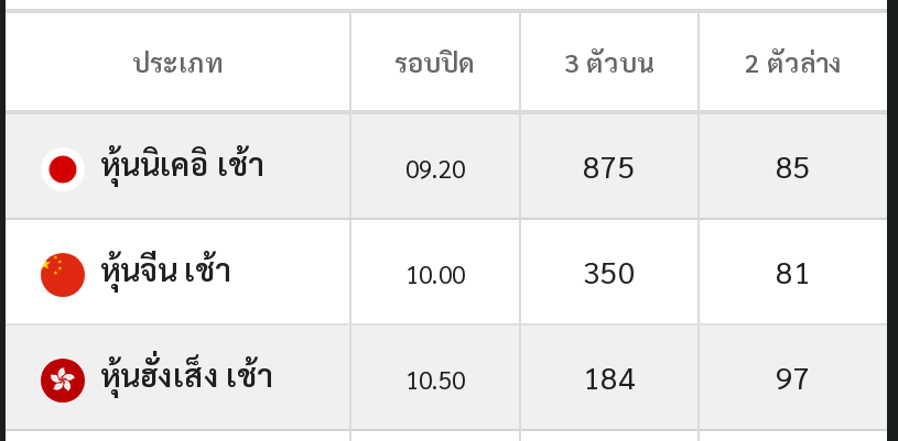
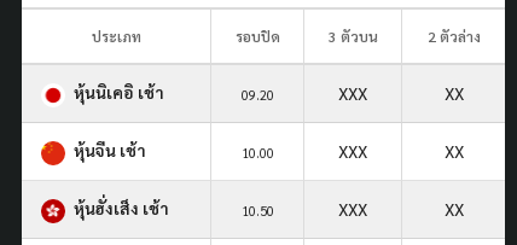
[583,145,811,184] 875 | 85 -> [338,82,463,104] XXX | XX
[583,250,811,290] 350 | 81 -> [338,140,463,161] XXX | XX
[583,356,811,395] 184 | 97 -> [338,198,463,219] XXX | XX

